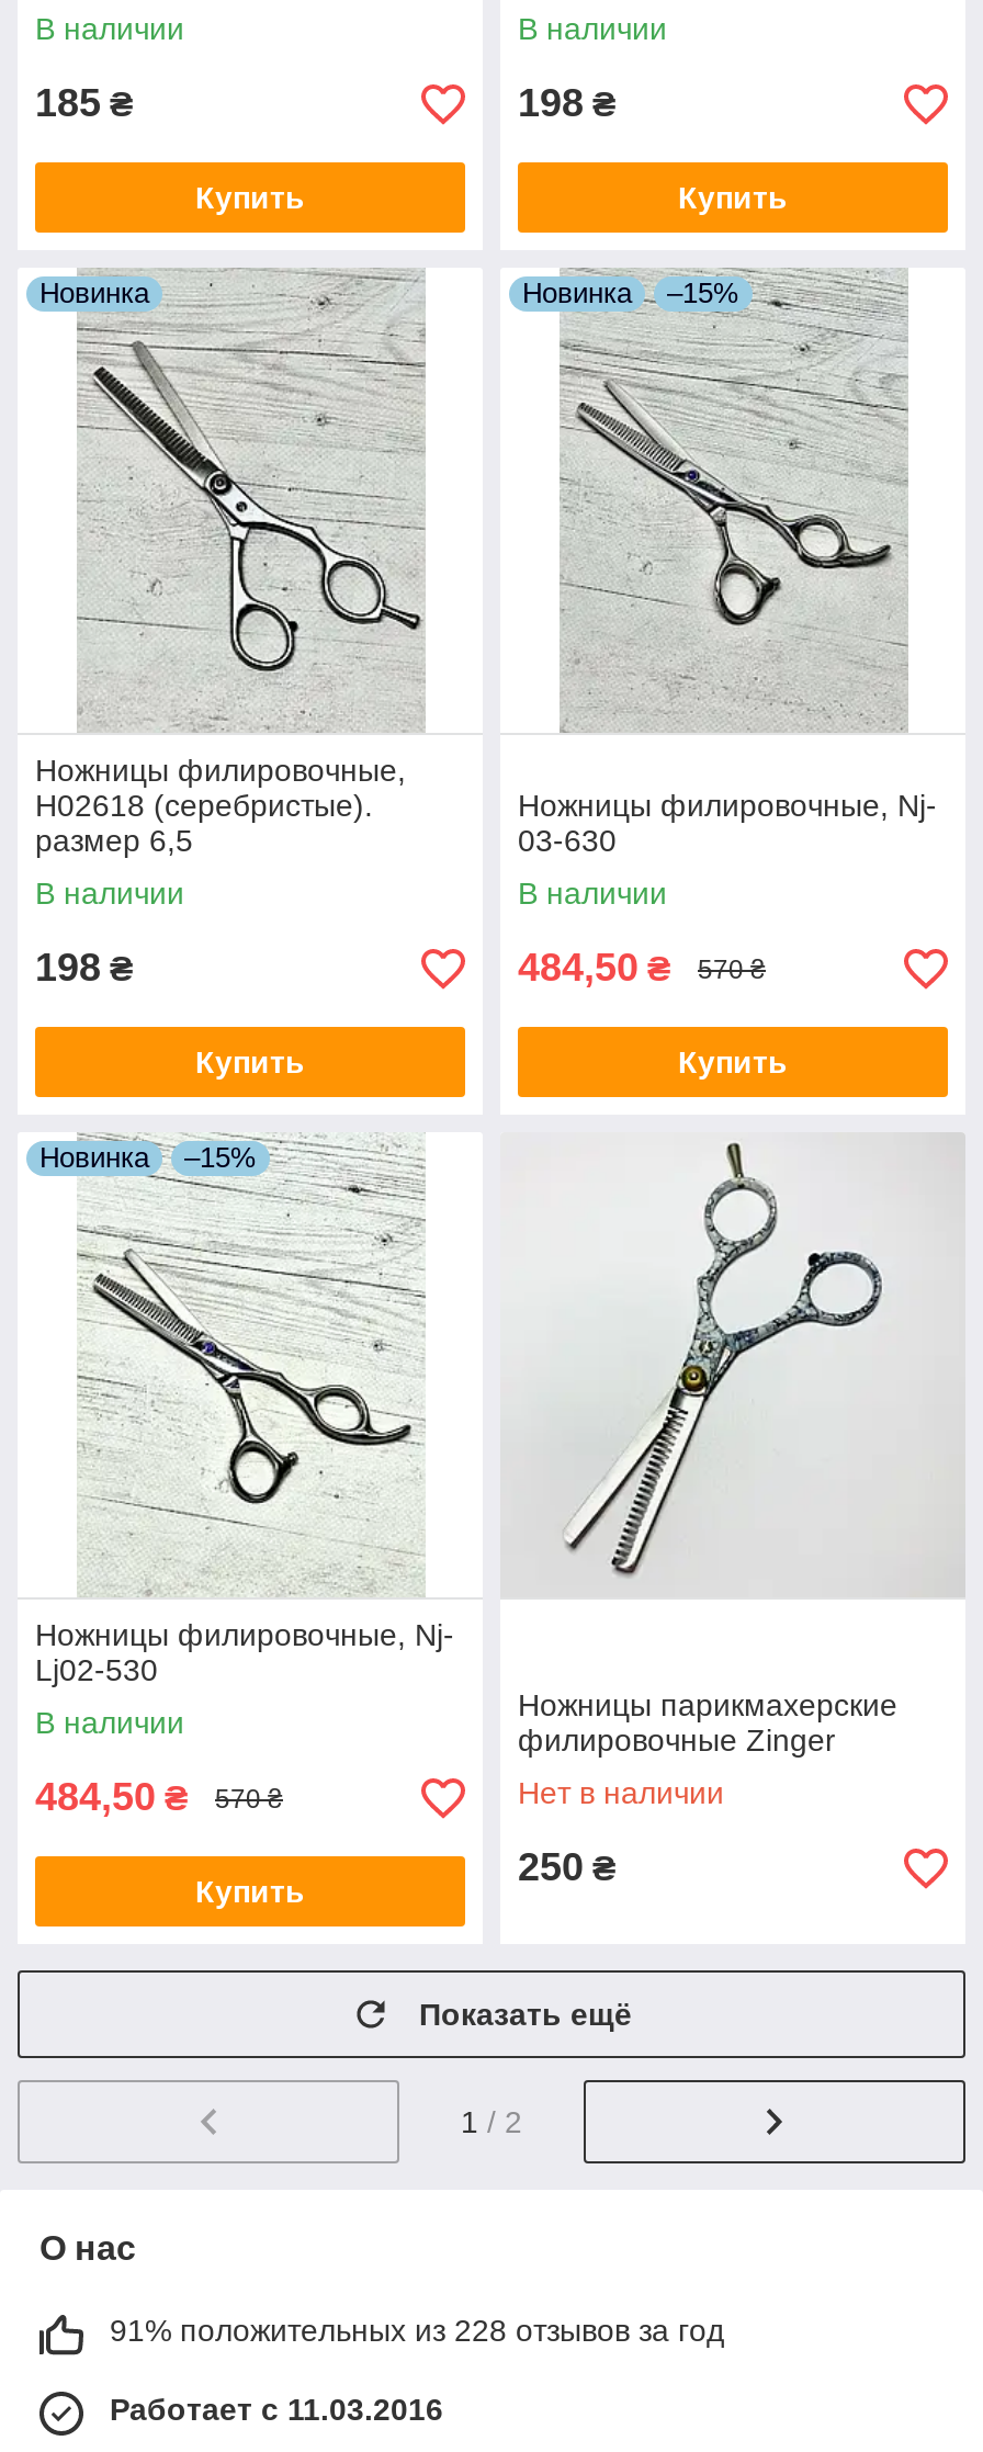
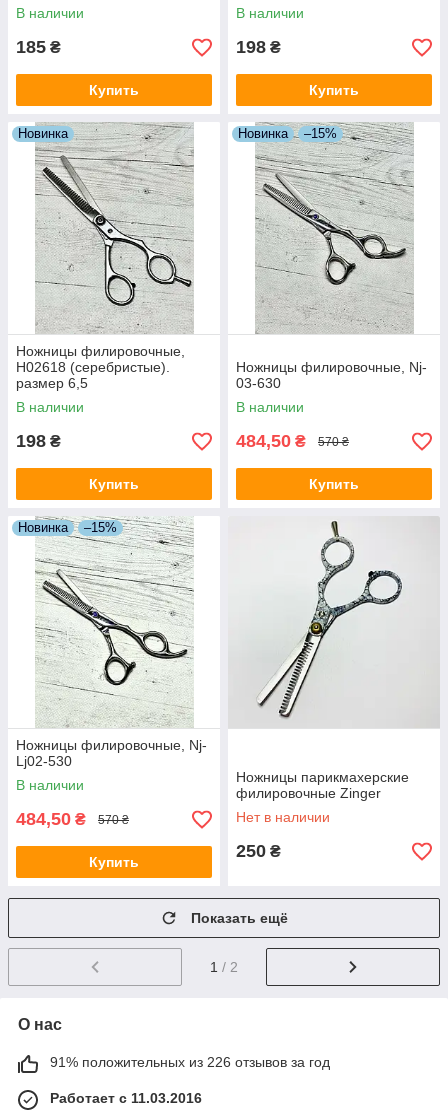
[110,2313,724,2348] 91% положительных из 228 отзывов за год -> [50,1054,330,1070] 91% положительных из 226 отзывов за год

